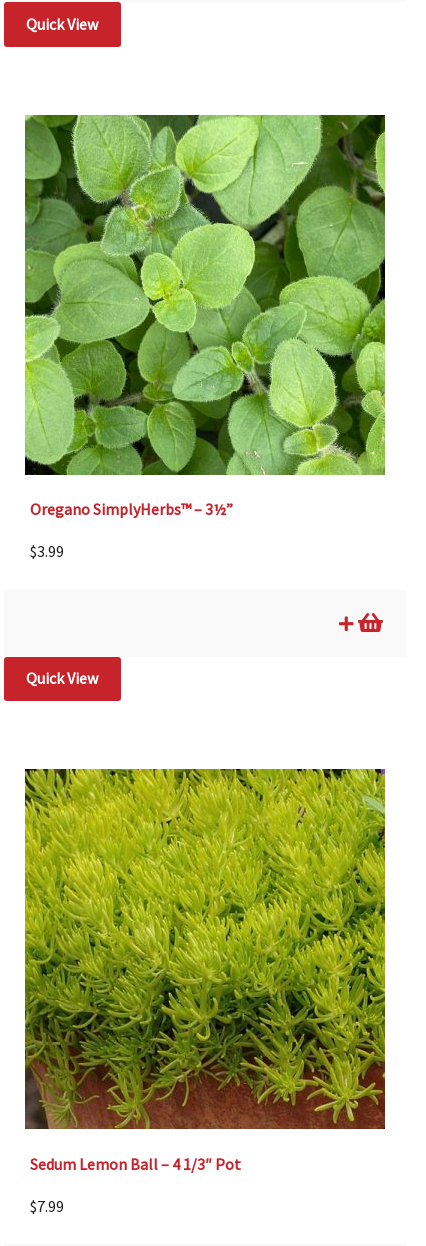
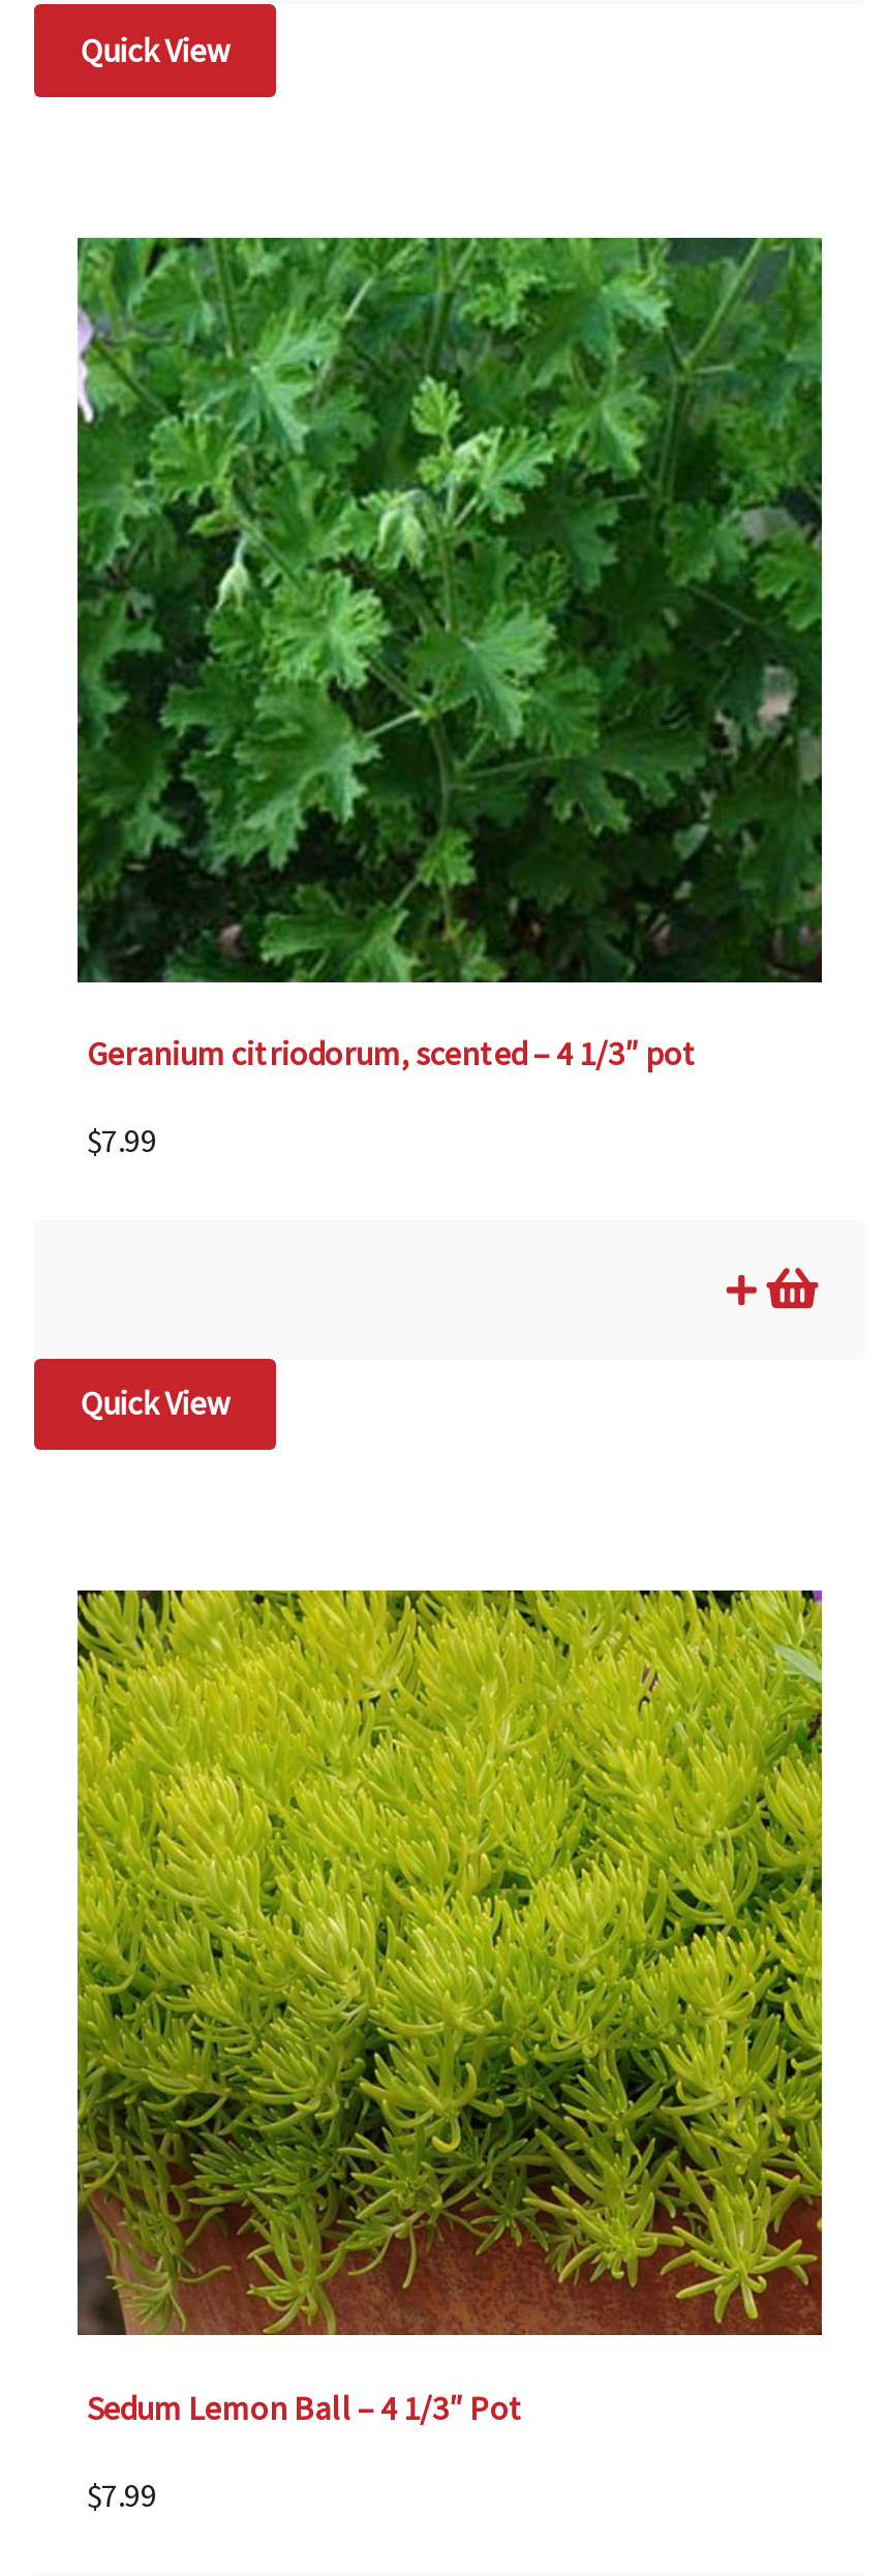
[24,114,386,519] [image] | Oregano SimplyHerbs™ – 3½” -> [75,236,824,1074] [image] | Geranium citriodorum, scented – 4 1/3″ pot
[29,541,63,561] $3.99 -> [87,1119,157,1160] $7.99

